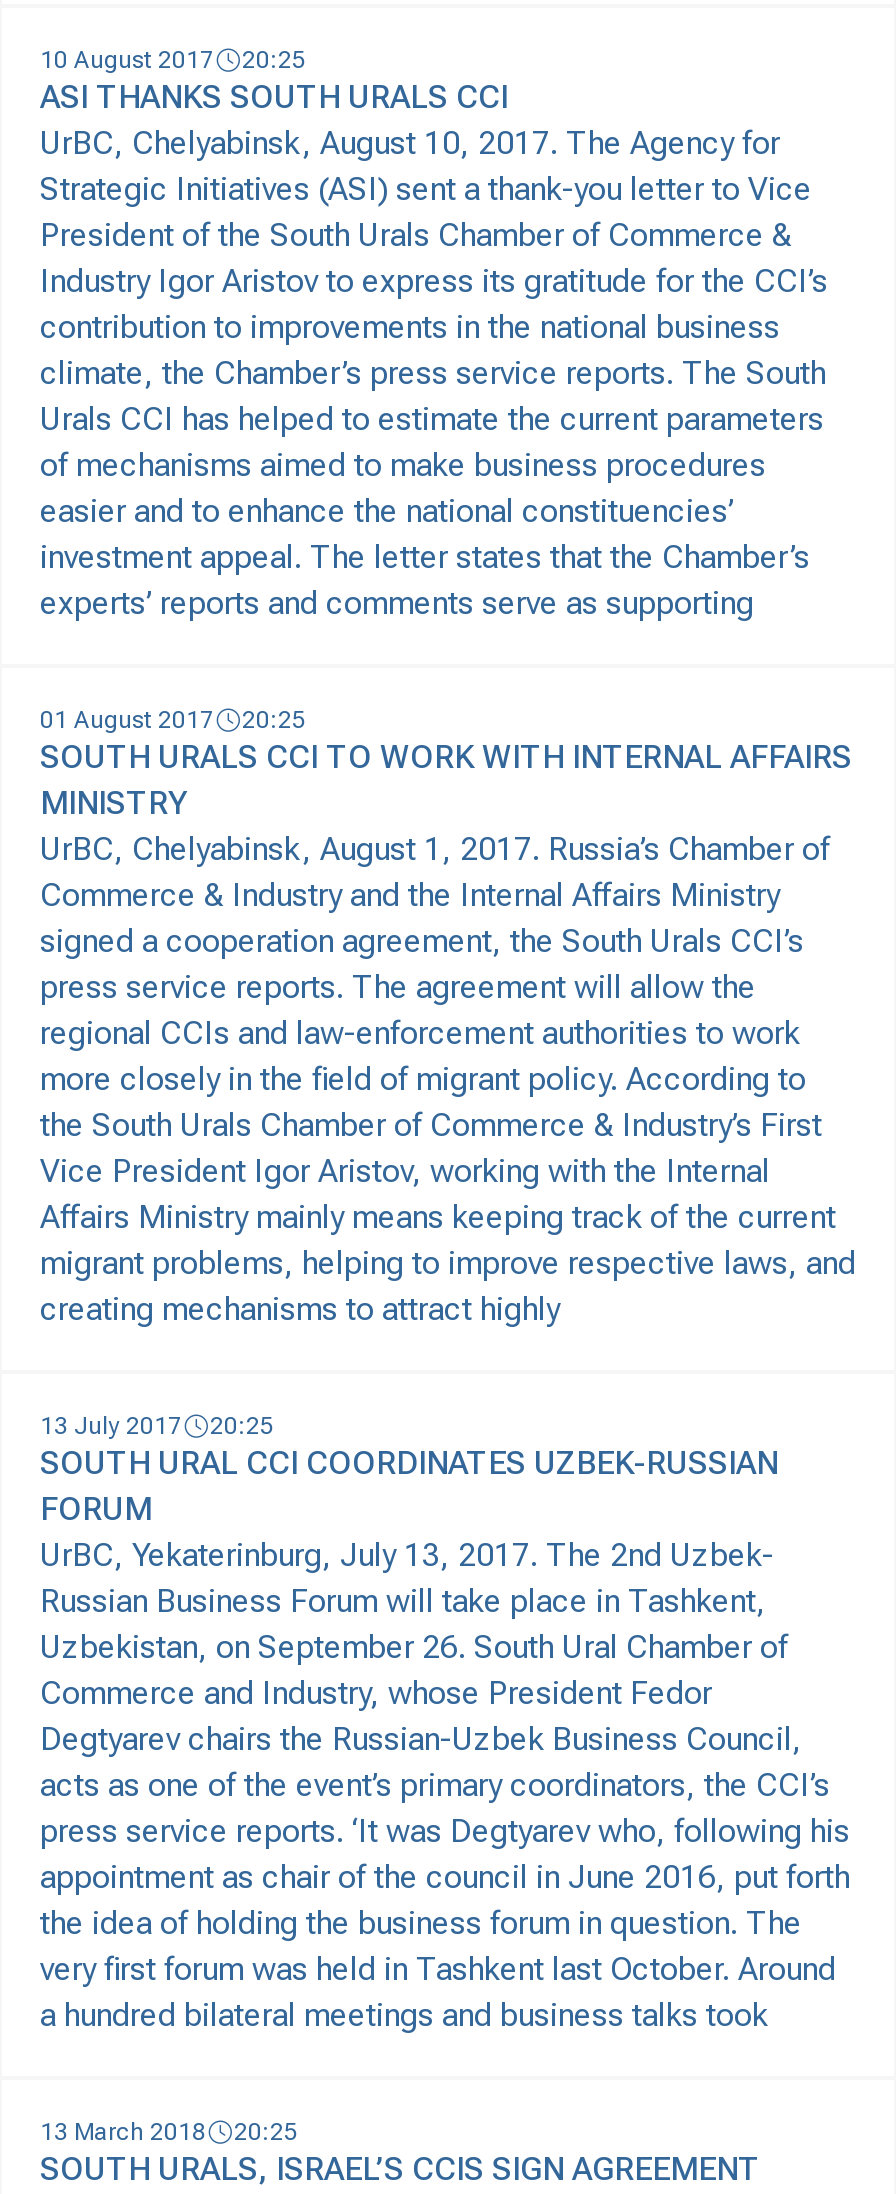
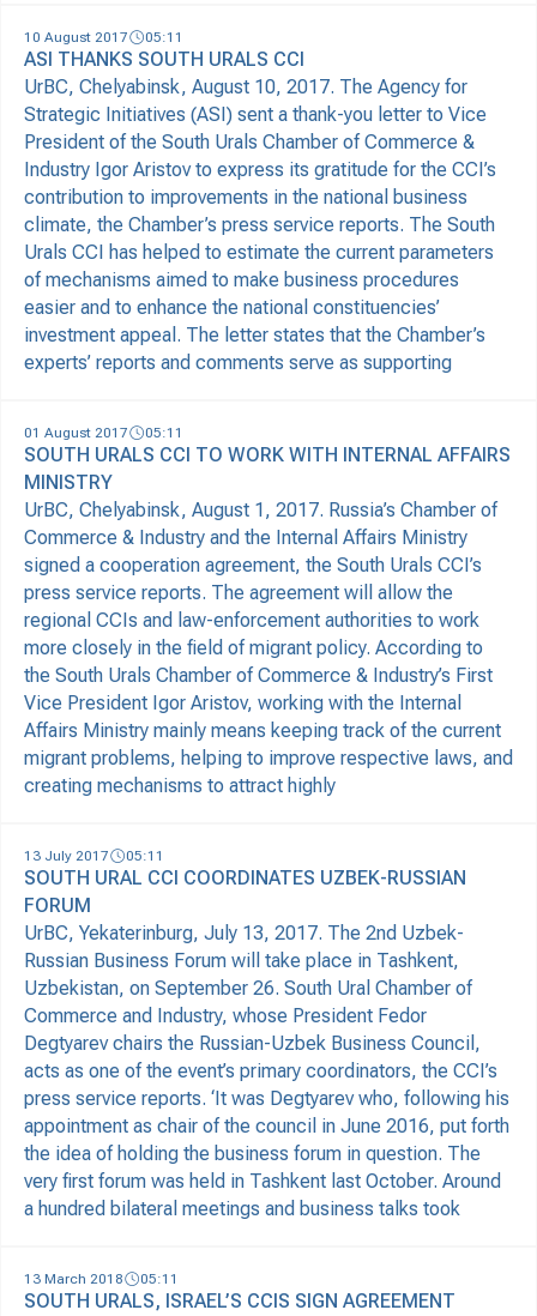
[40,47,306,75] 10 August 2017 20:25 -> [24,29,183,46] 10 August 2017 05:11
[40,707,306,735] 01 August 2017 20:25 -> [24,425,183,442] 01 August 2017 05:11
[40,1413,274,1441] 13 July 2017 20:25 -> [24,848,164,865] 13 July 2017 05:11
[40,2119,298,2147] 13 March 2018 20:25 -> [24,1271,179,1288] 13 March 2018 05:11

